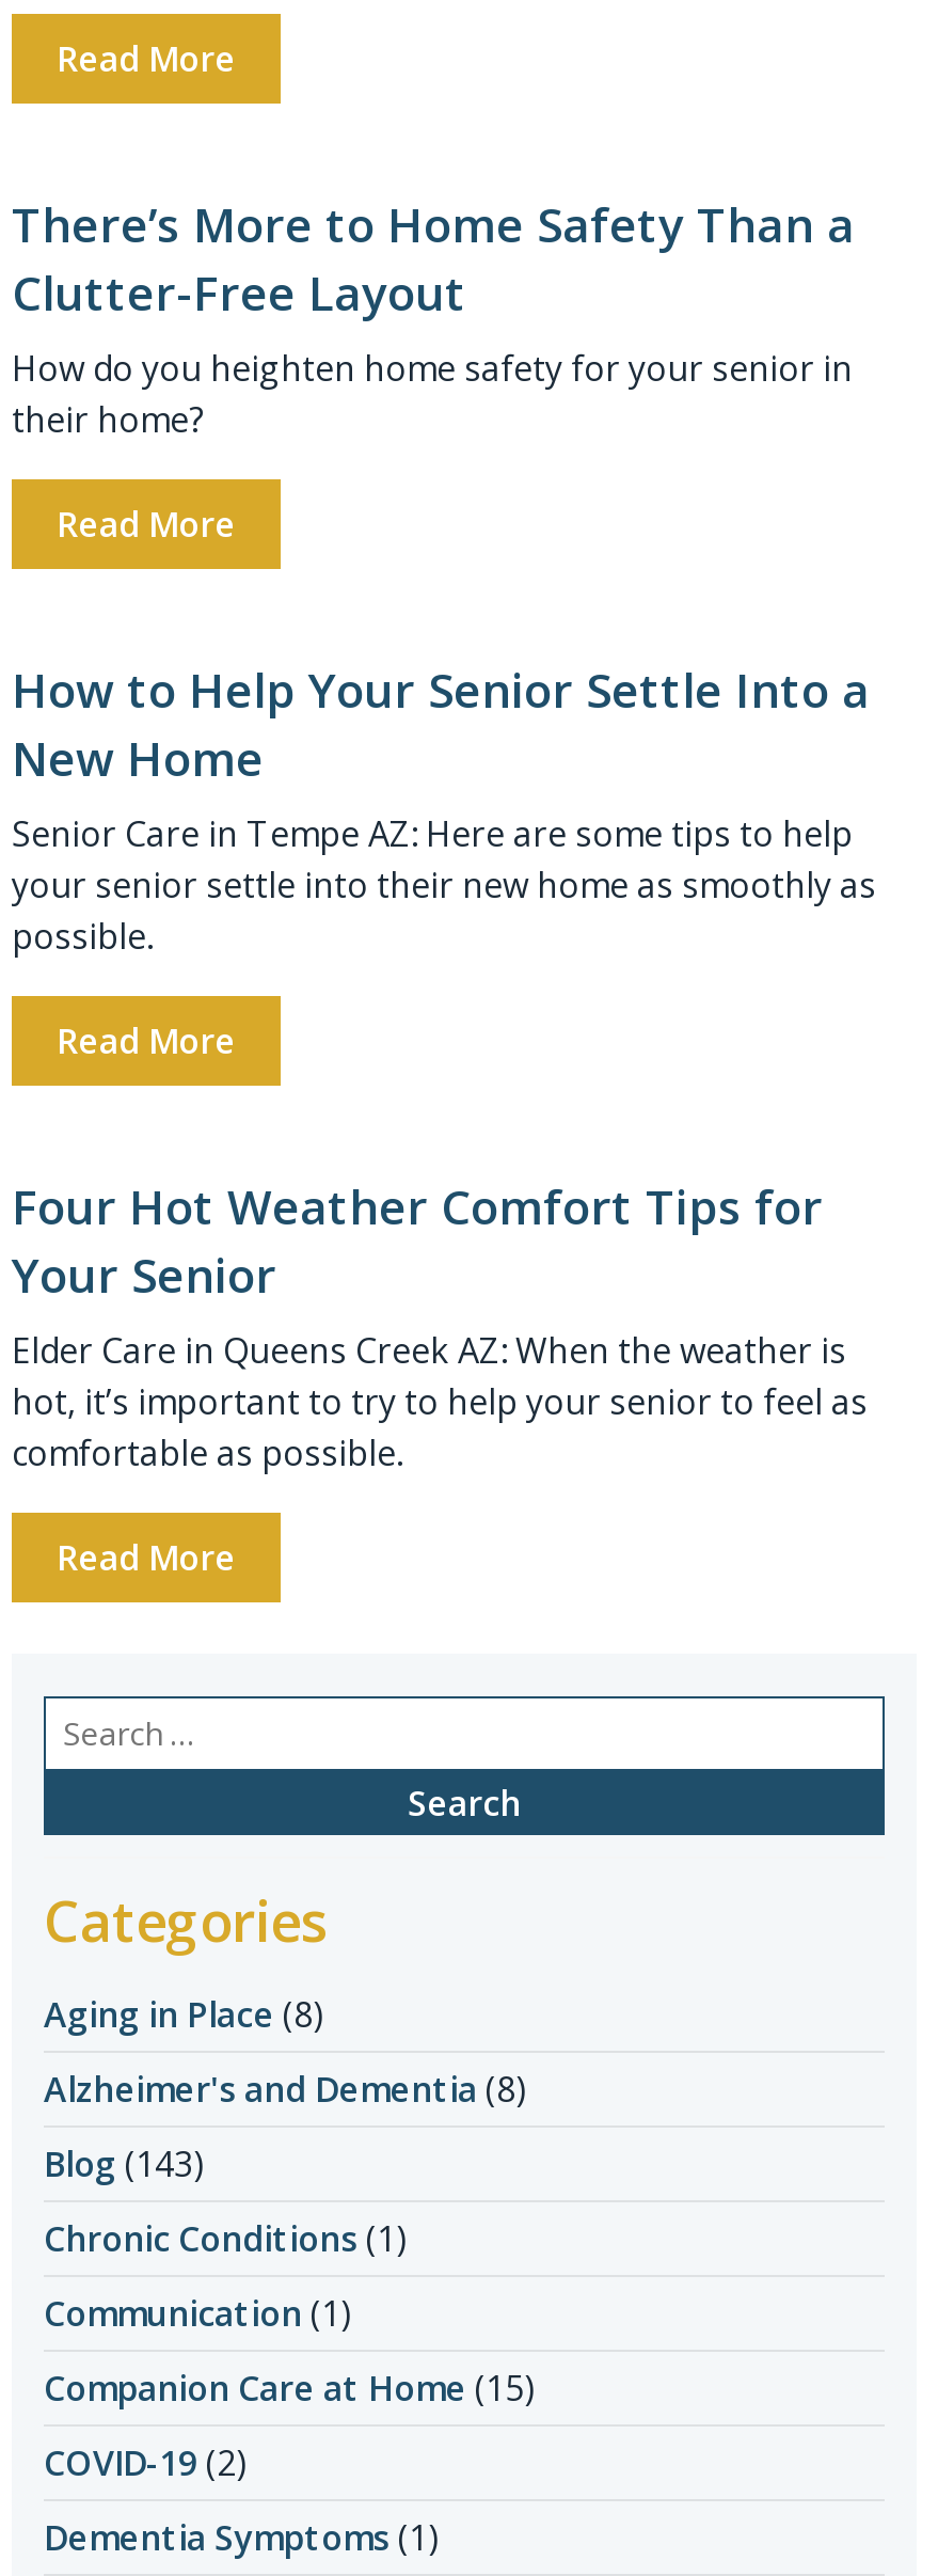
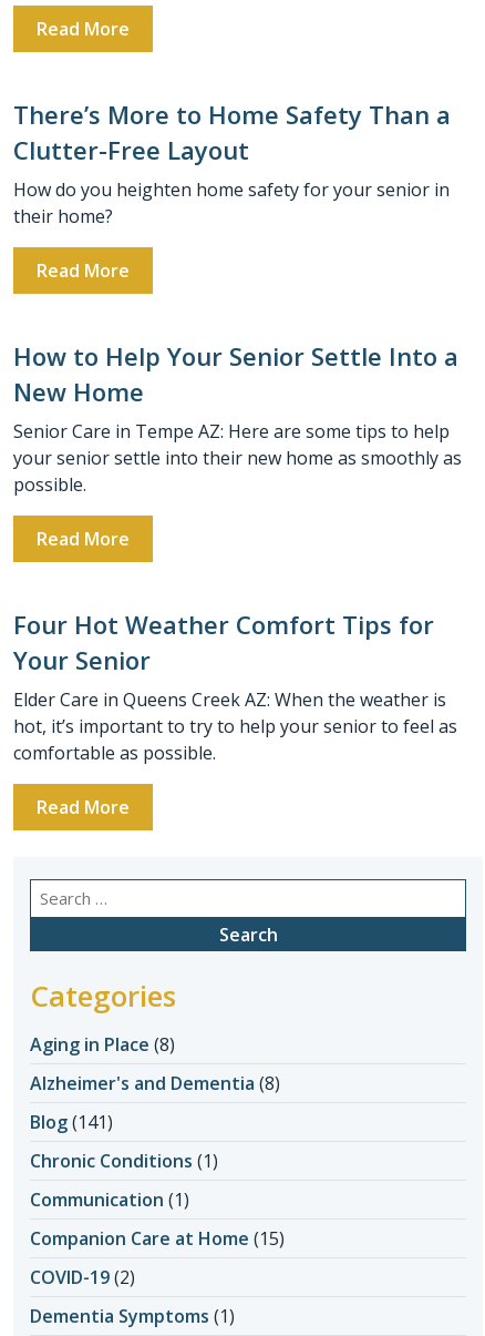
[44,2140,204,2187] Blog (143) -> [30,1110,113,1134] Blog (141)

